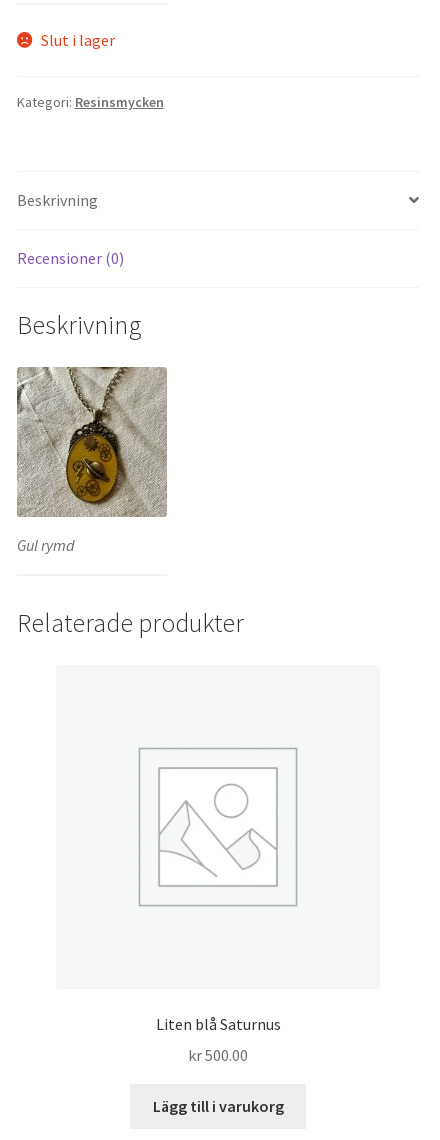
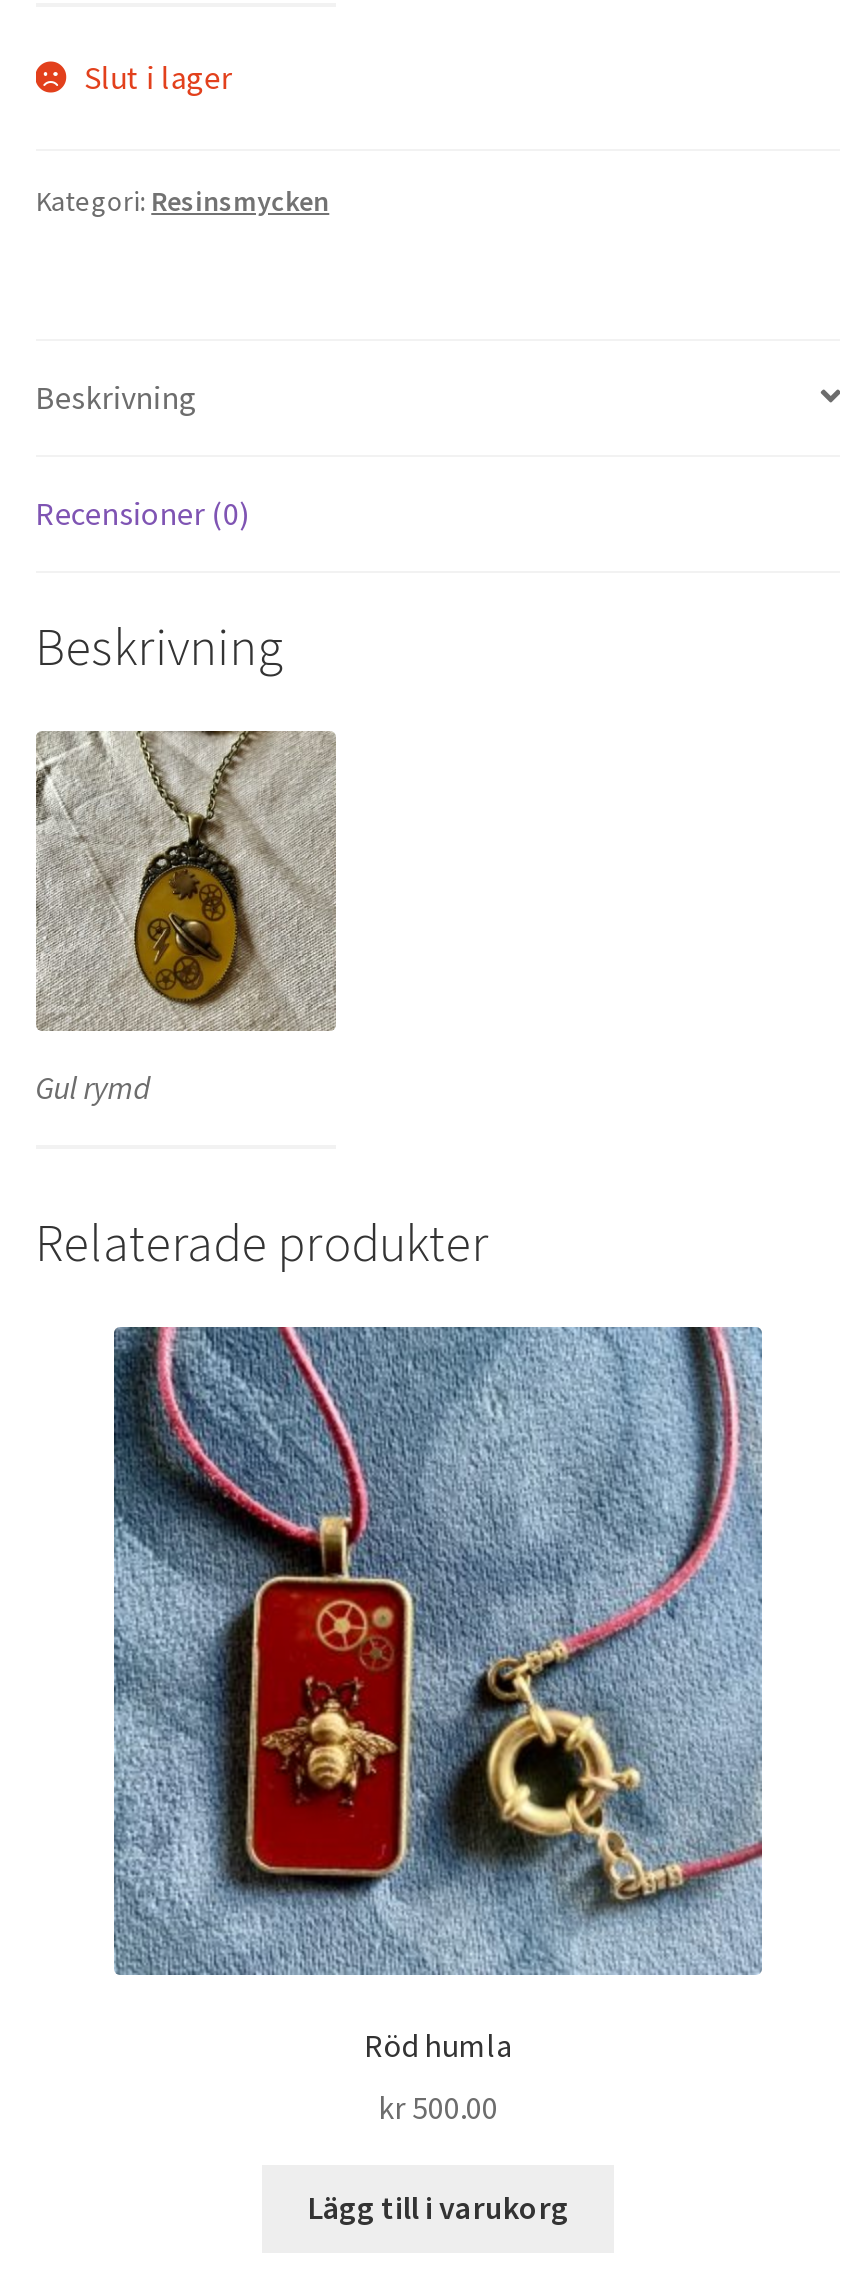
none -> [112,1325,764,1977] [image]
[155,1014,280,1034] Liten blå Saturnus -> [364,2025,512,2065] Röd humla

